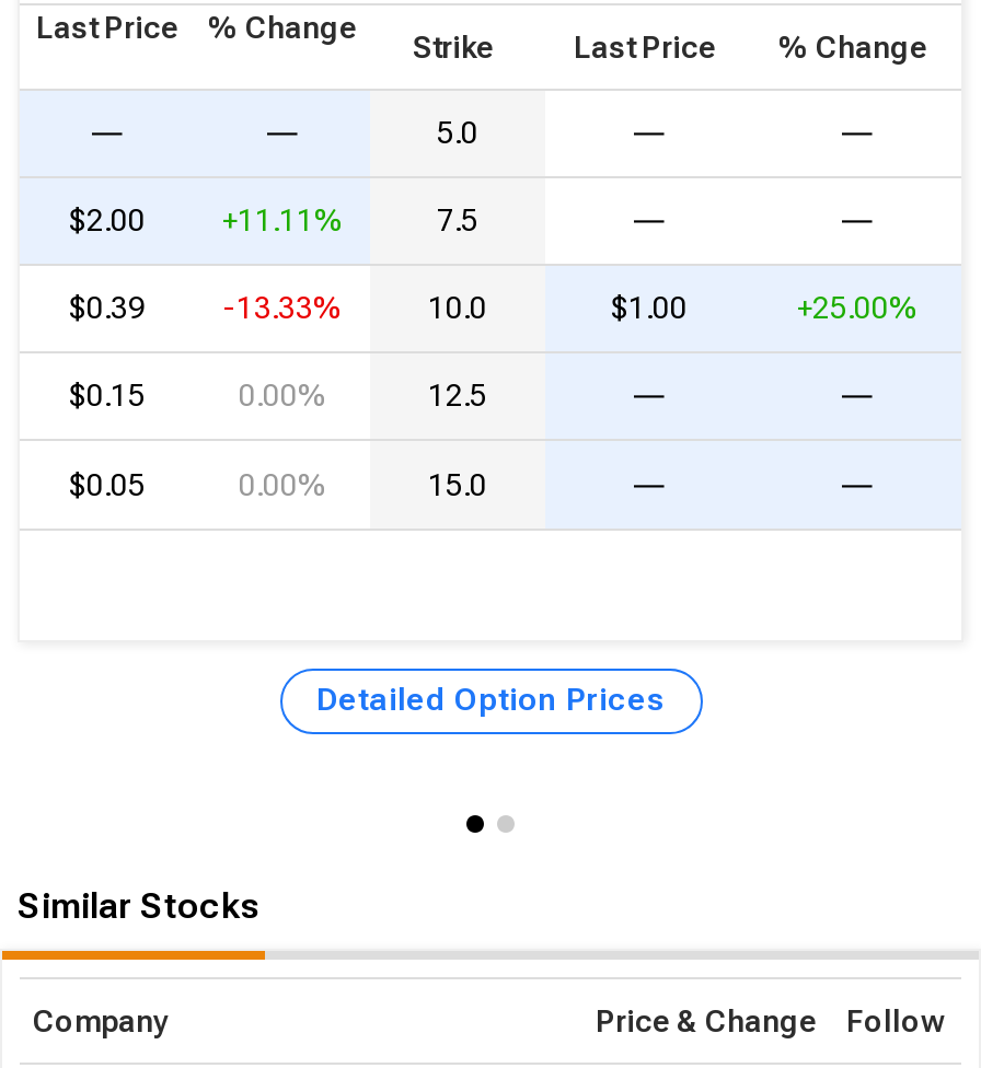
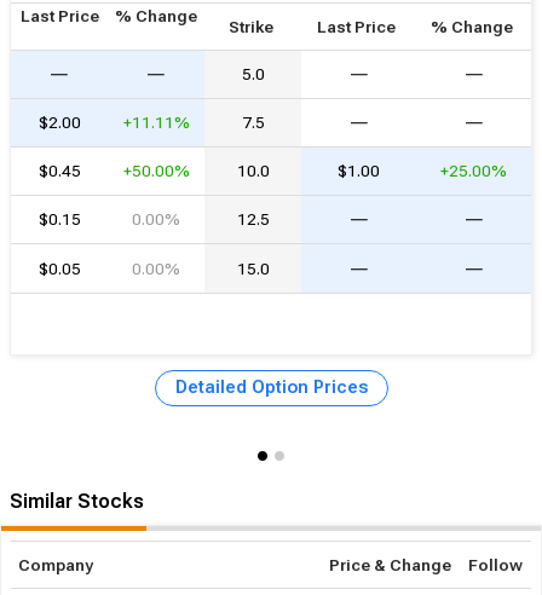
[69,290,146,325] $0.39 -> [38,161,80,180] $0.45
[223,290,342,325] -13.33% -> [123,161,189,180] +50.00%

